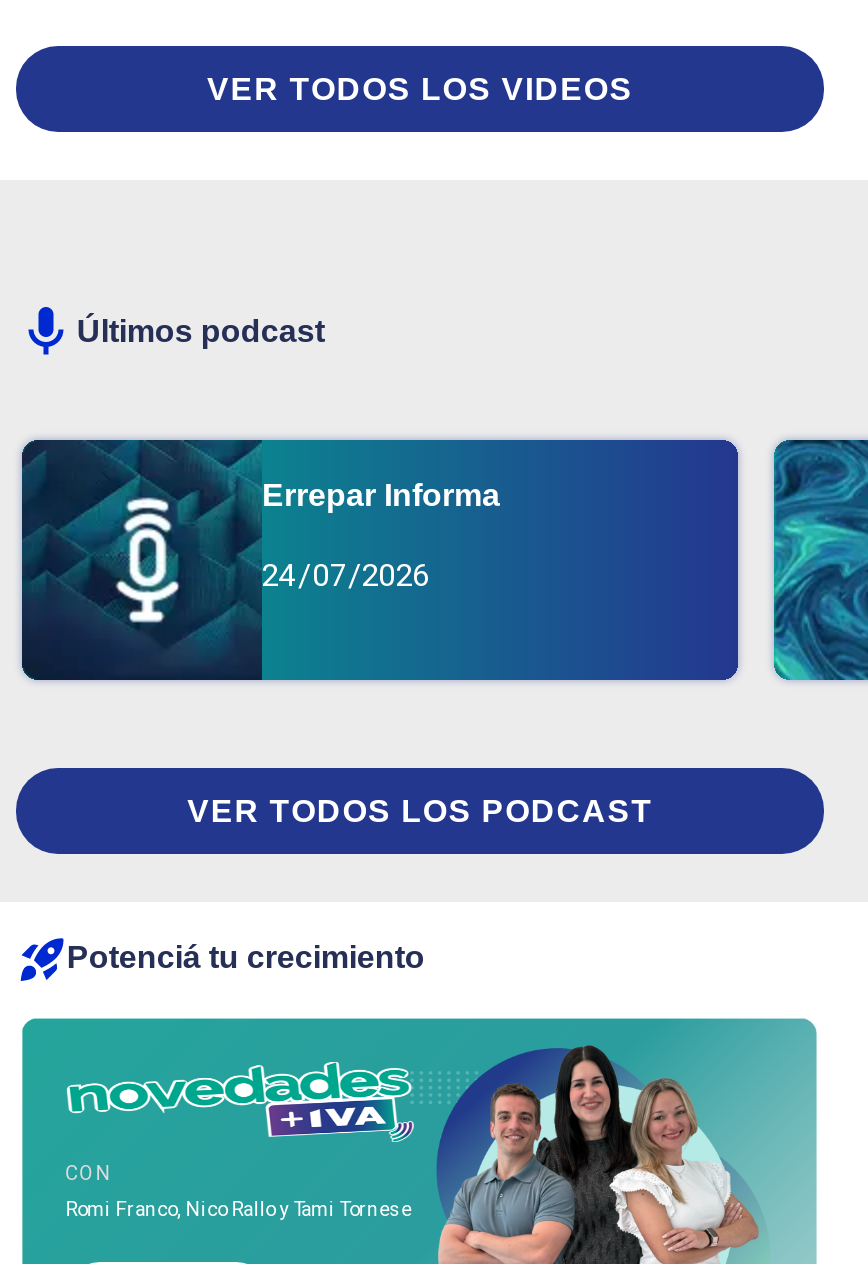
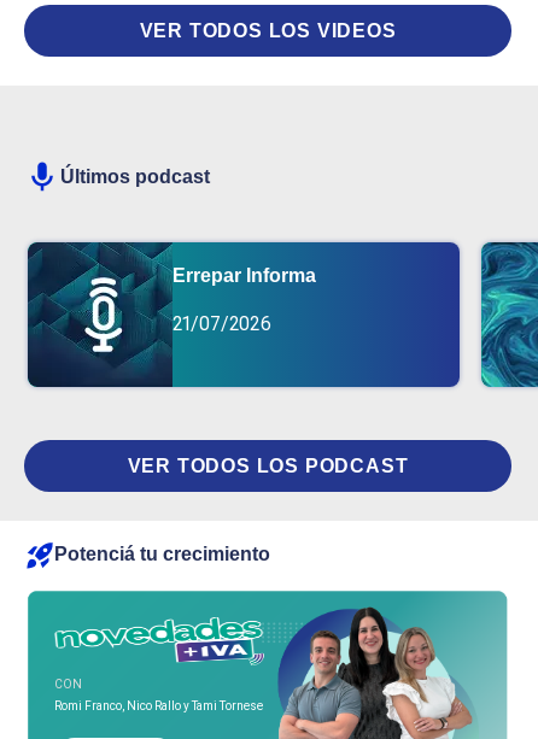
[262,556,432,594] 24/07/2026 -> [172,312,271,335] 21/07/2026

